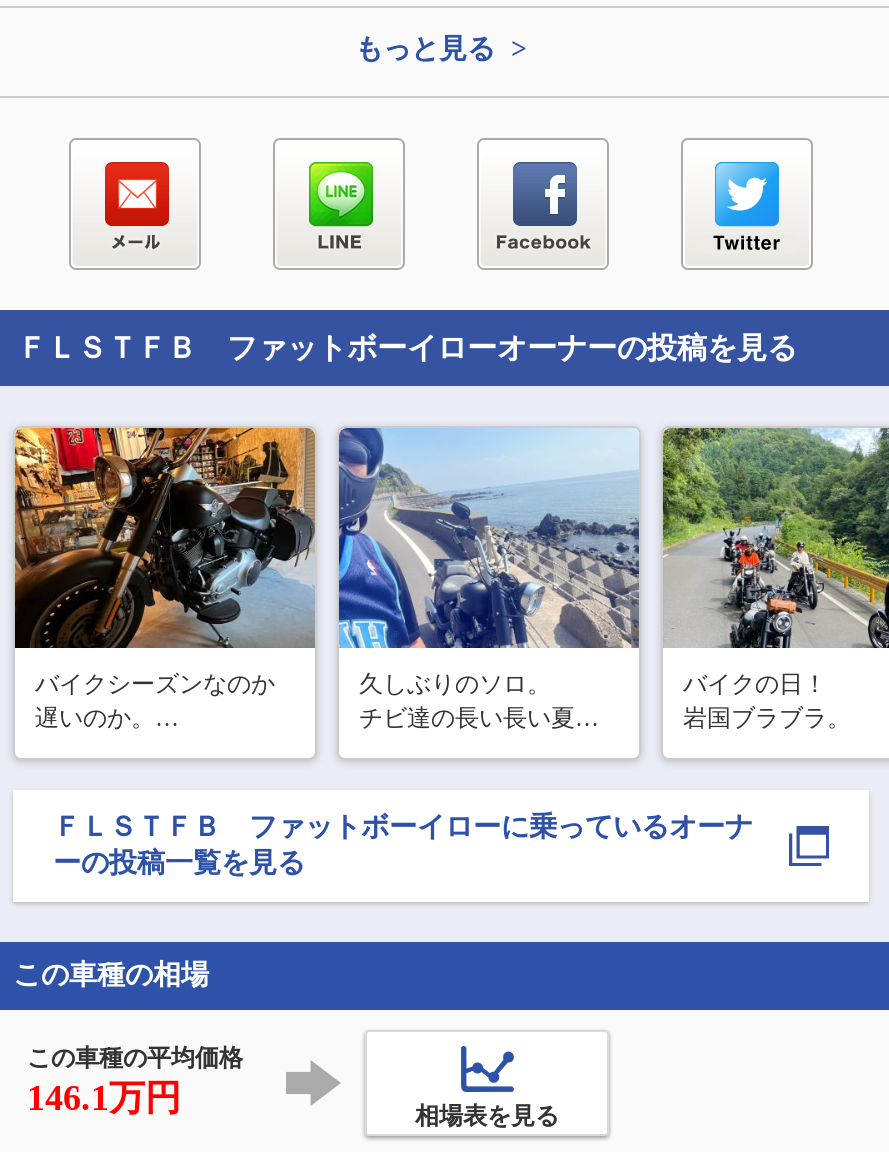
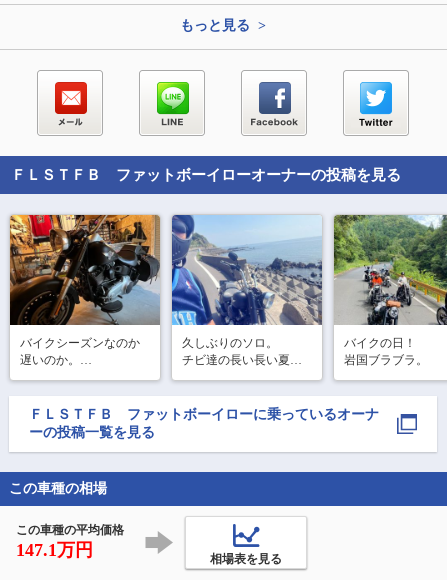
[27,1078,181,1118] 146.1万円 -> [16,540,93,560] 147.1万円

